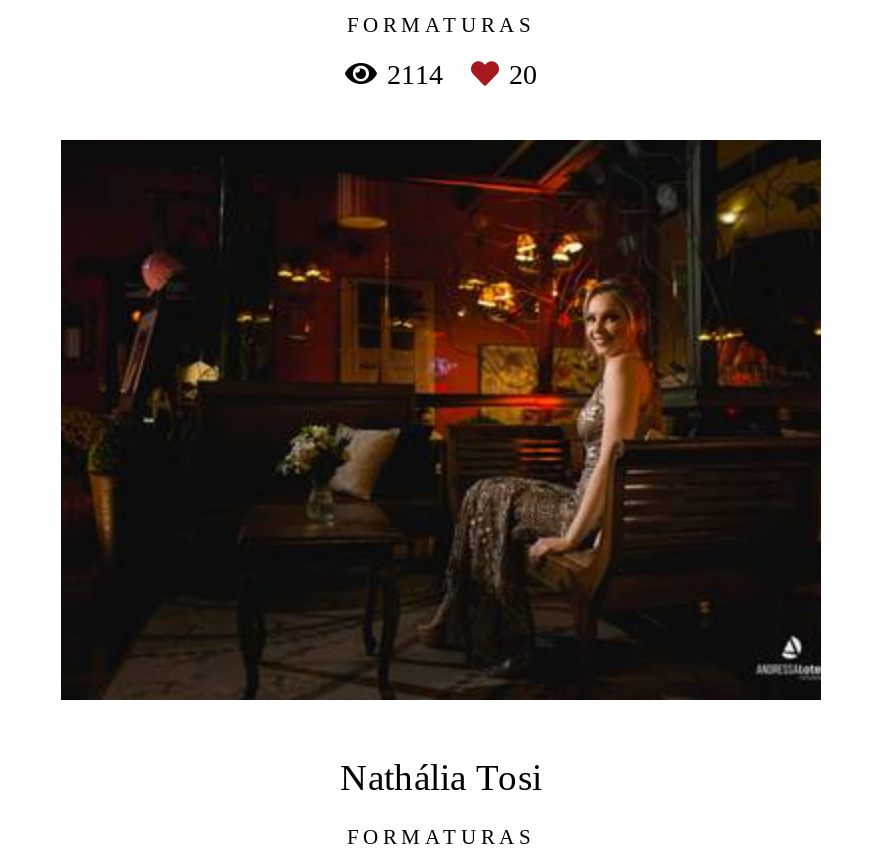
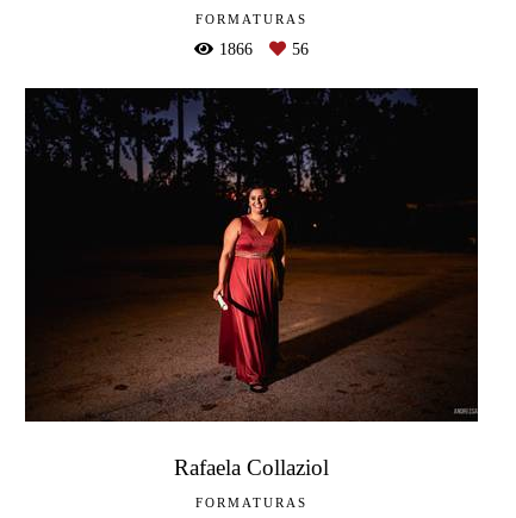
[387,59,537,89] 2114 | 20 -> [219,40,309,58] 1866 | 56
[61,140,823,797] [image] | Nathália Tosi -> [27,88,478,479] [image] | Rafaela Collaziol

